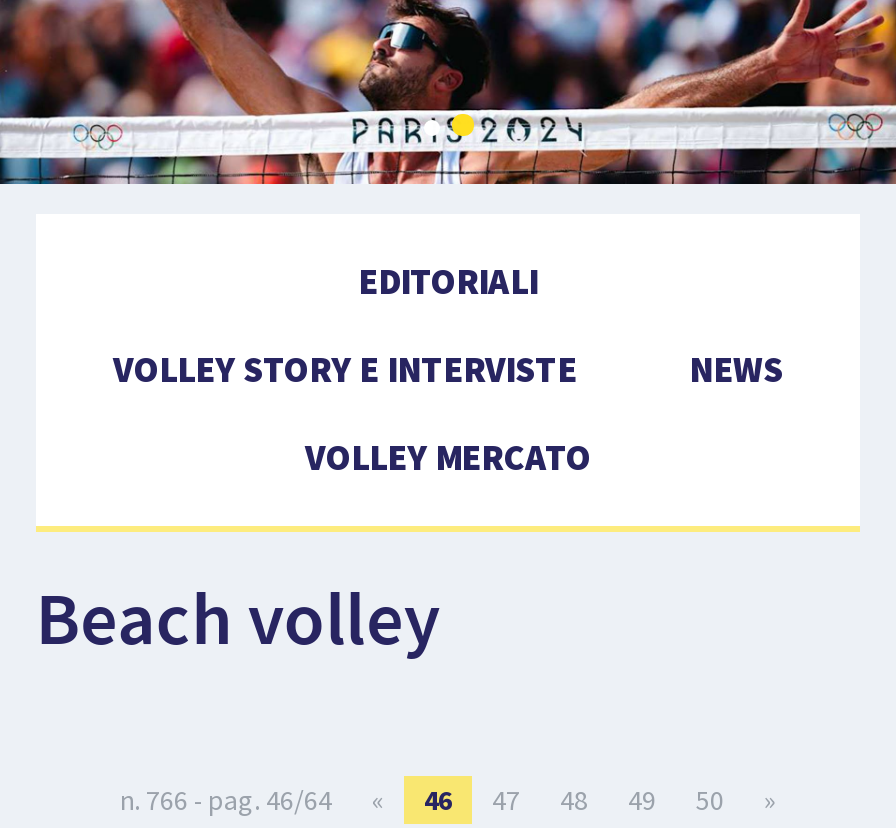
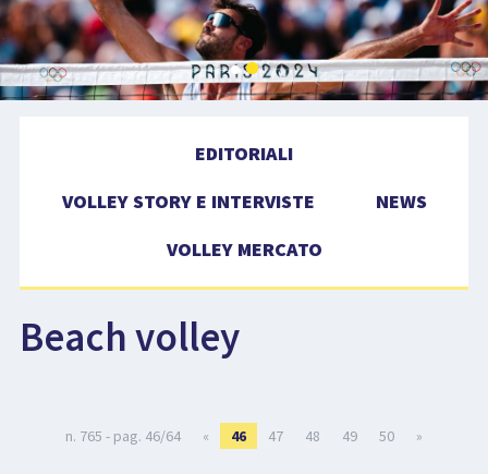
[120,782,332,818] n. 766 - pag. 46/64 -> [65,426,181,445] n. 765 - pag. 46/64

